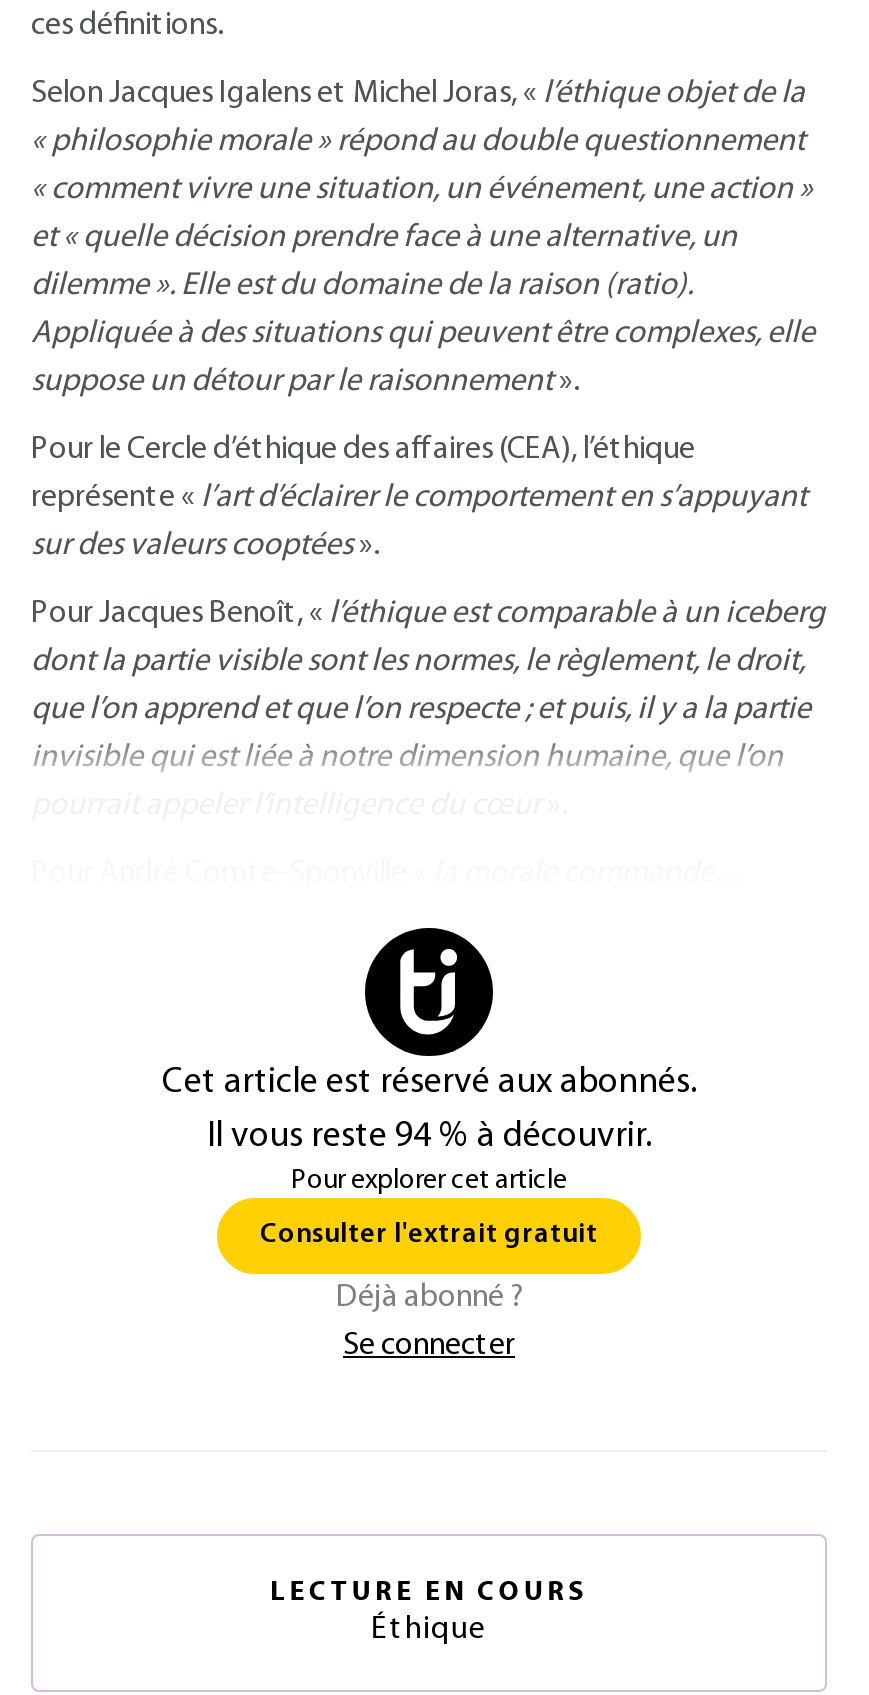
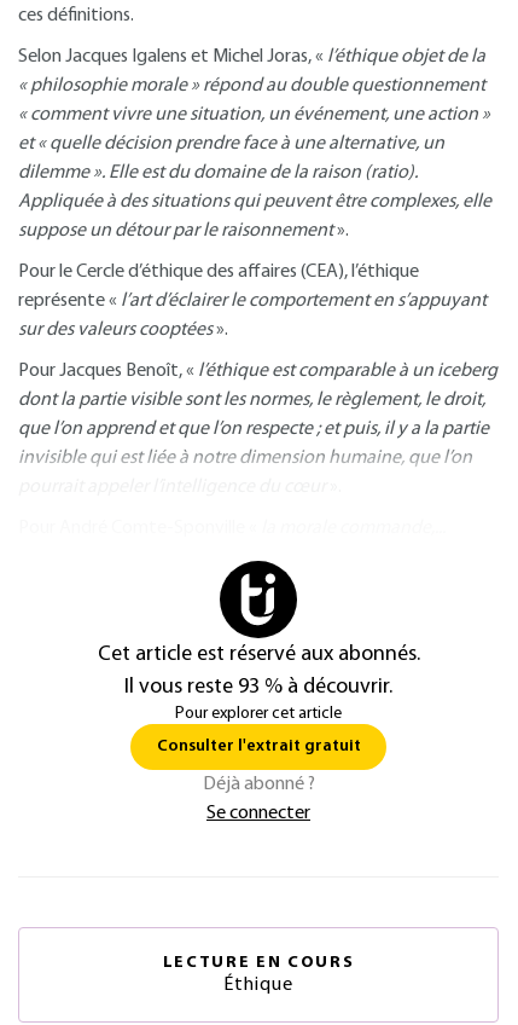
[207,1118,651,1156] Il vous reste 94 % à découvrir. -> [124,676,392,699] Il vous reste 93 % à découvrir.

